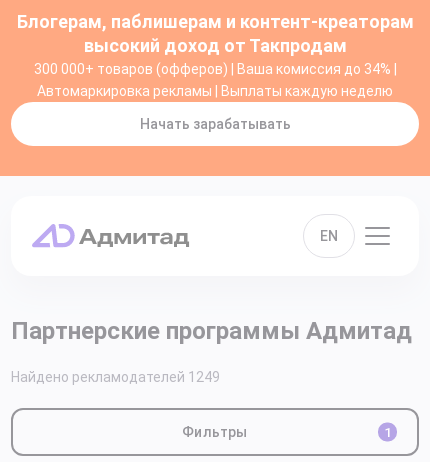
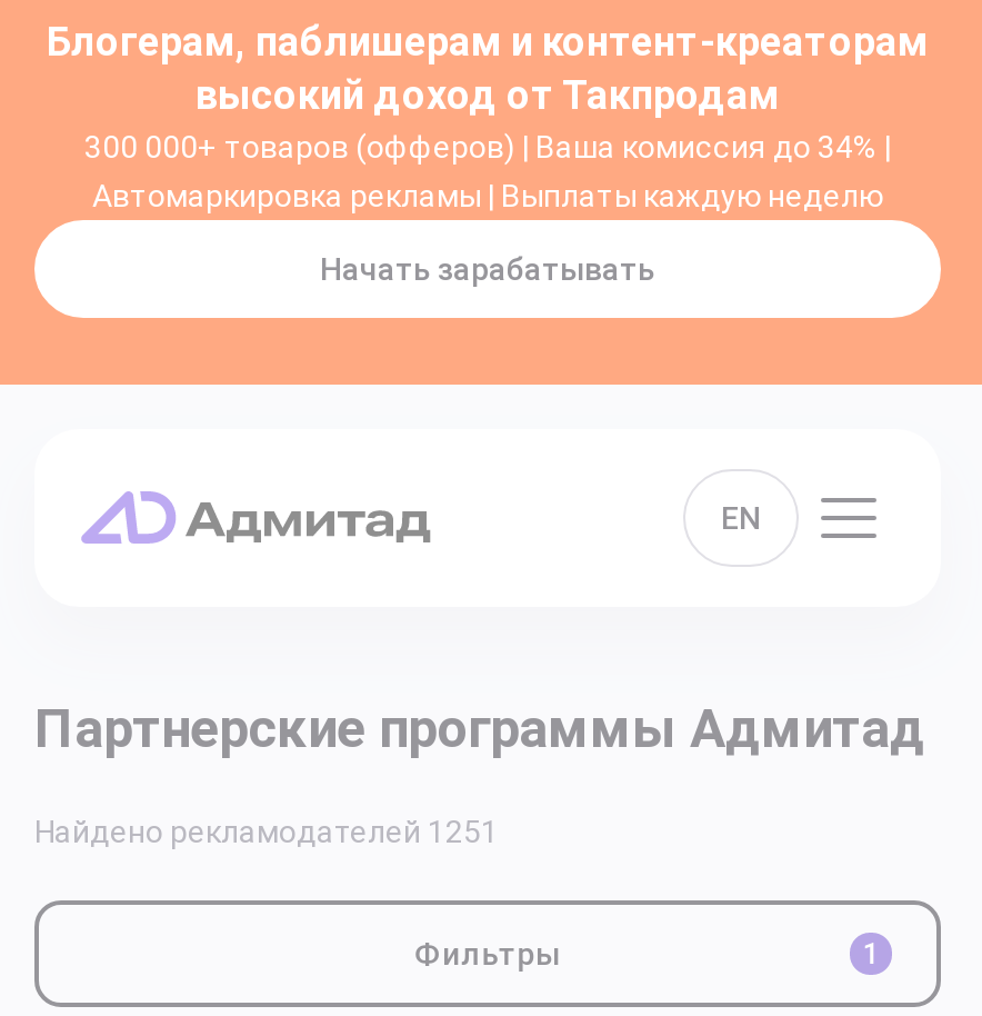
[11,369,220,385] Найдено рекламодателей 1249 -> [34,814,499,849] Найдено рекламодателей 1251

